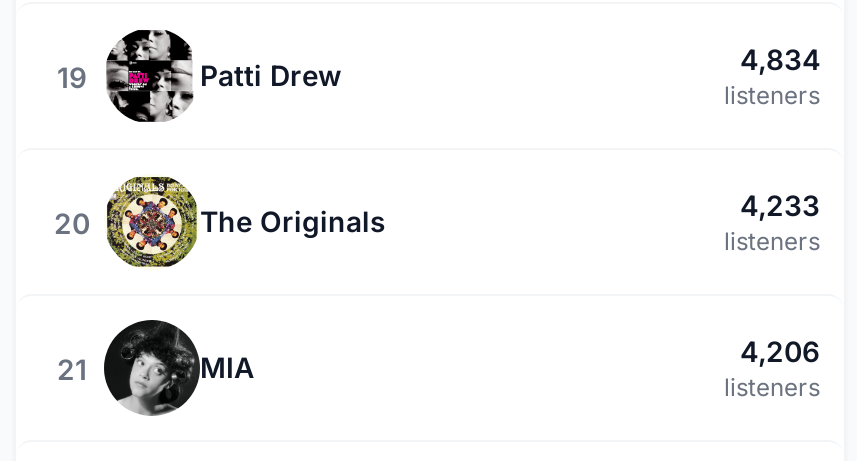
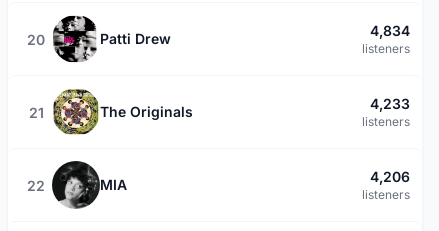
[57,60,87,94] 19 -> [27,31,45,48] 20
[54,206,90,240] 20 -> [28,104,43,121] 21
[57,352,87,386] 21 -> [27,177,45,194] 22

